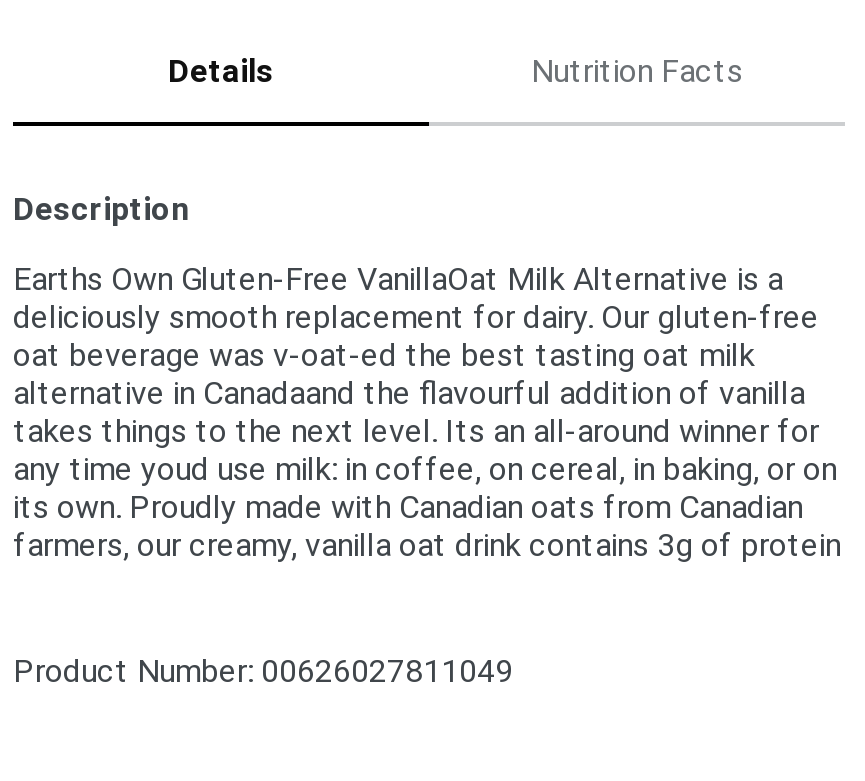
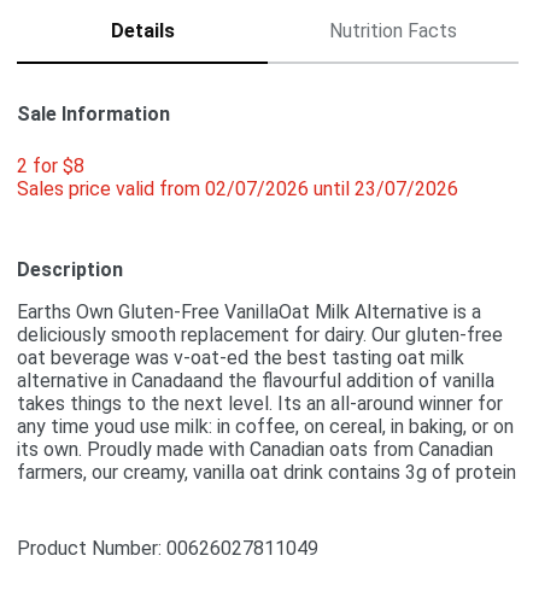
none -> [17,103,458,200] Sale Information | 2 for $8 | Sales price valid from 02/07/2026 until 23/07/2026

